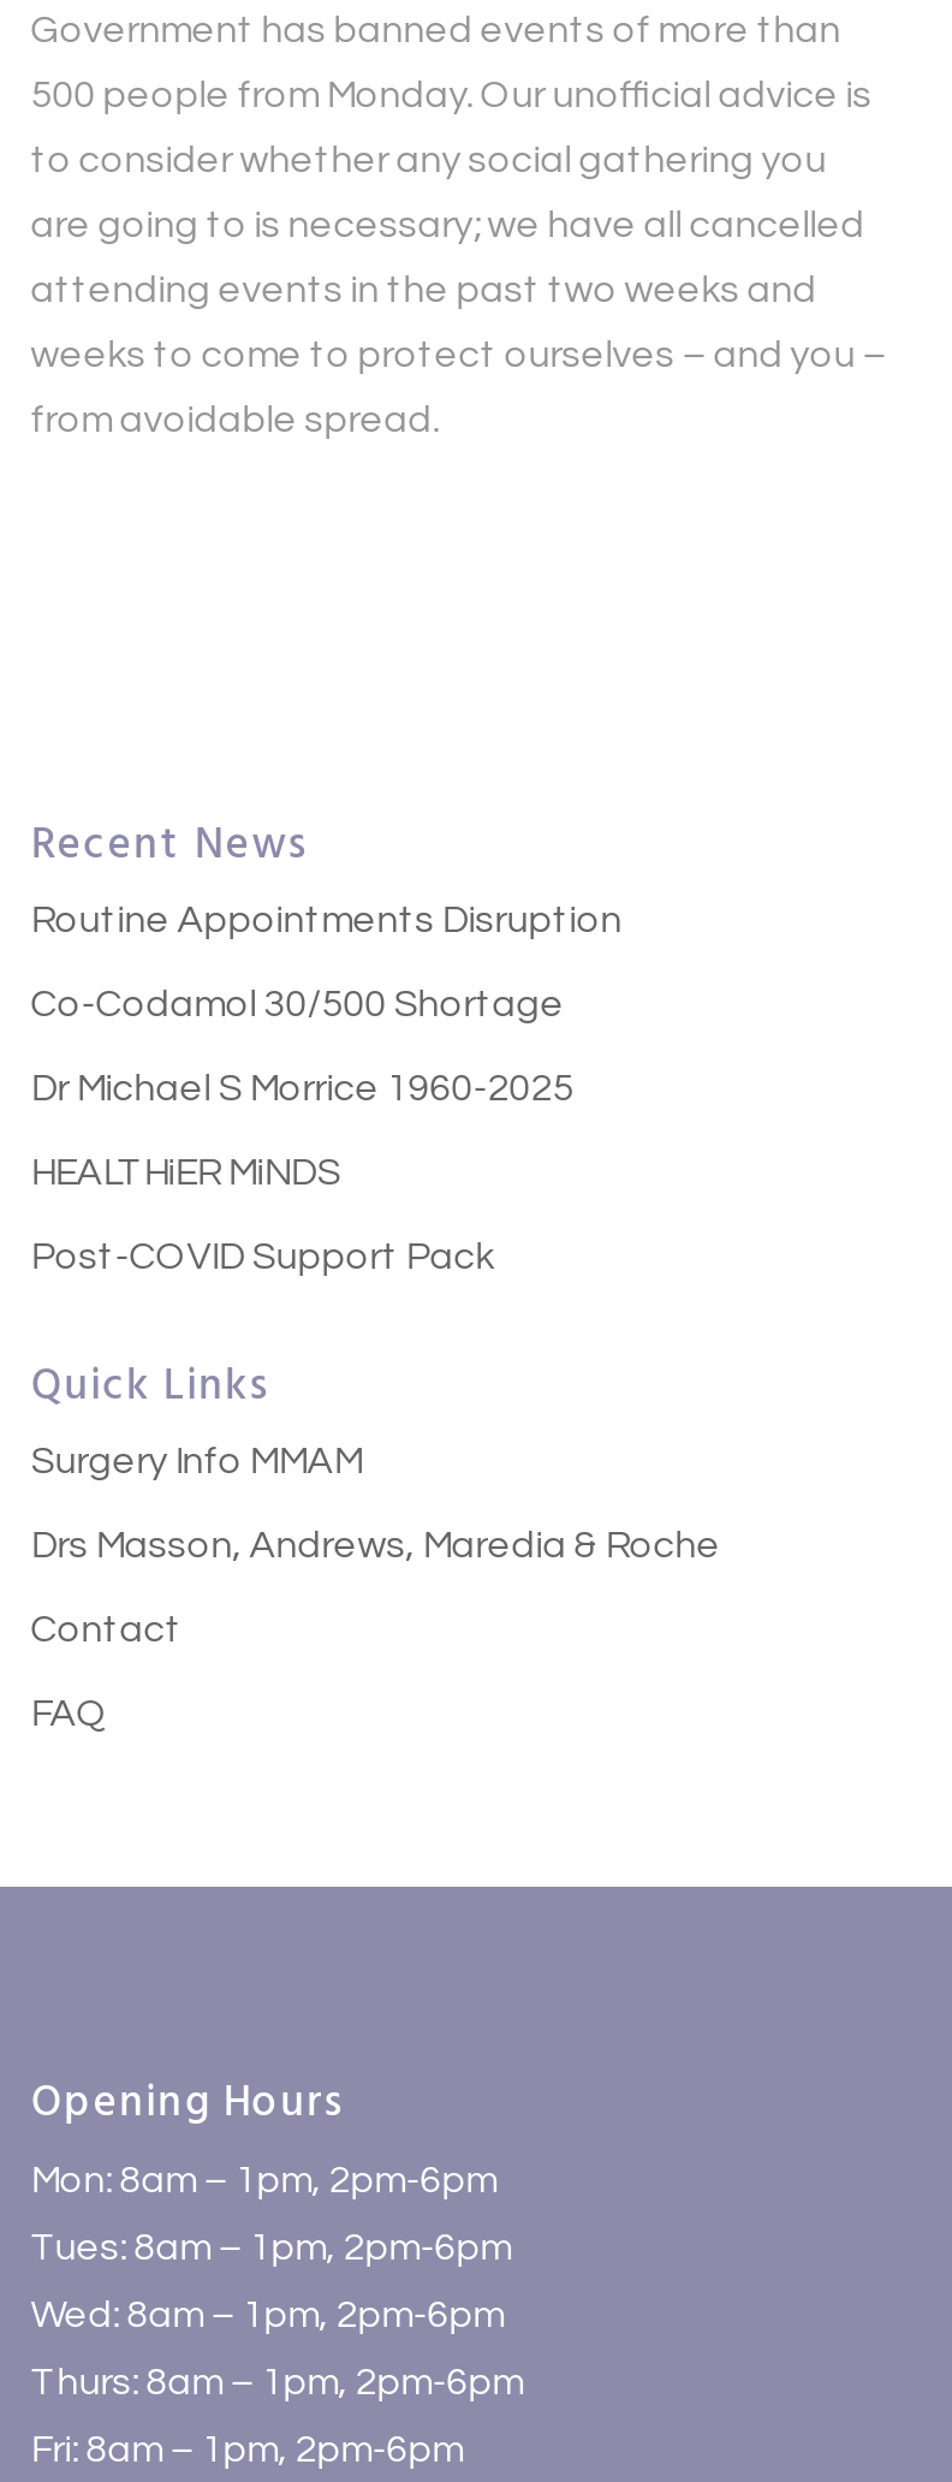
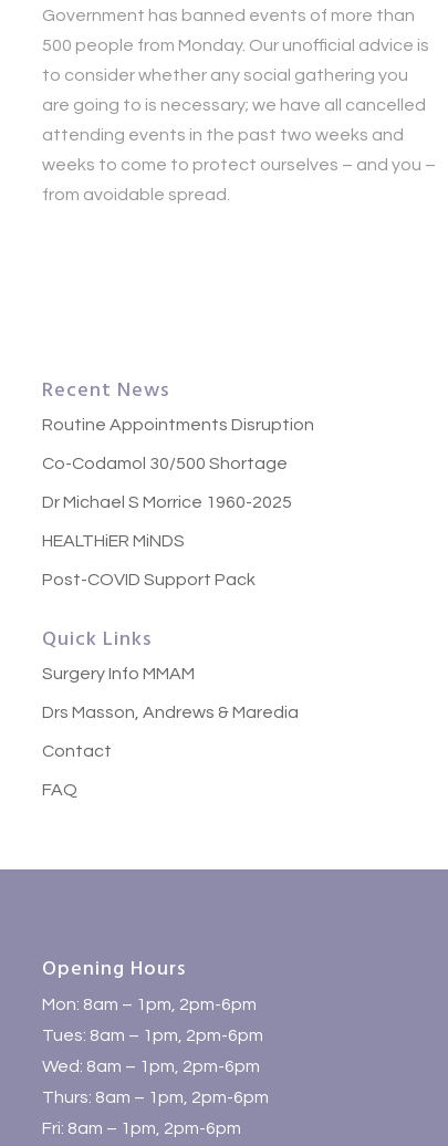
[31,1526,721,1564] Drs Masson, Andrews, Maredia & Roche -> [42,704,298,721] Drs Masson, Andrews & Maredia

